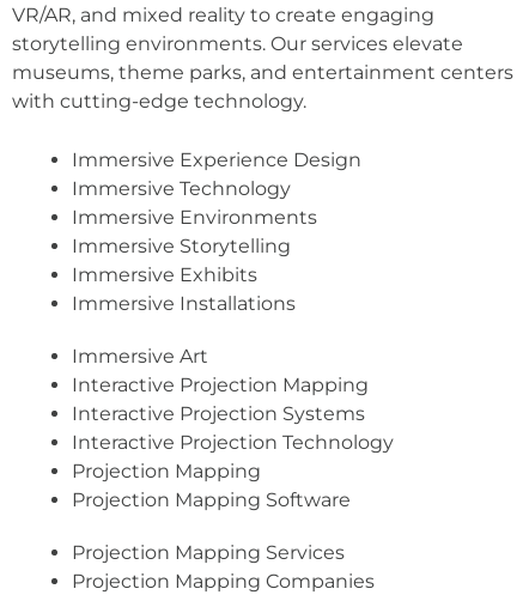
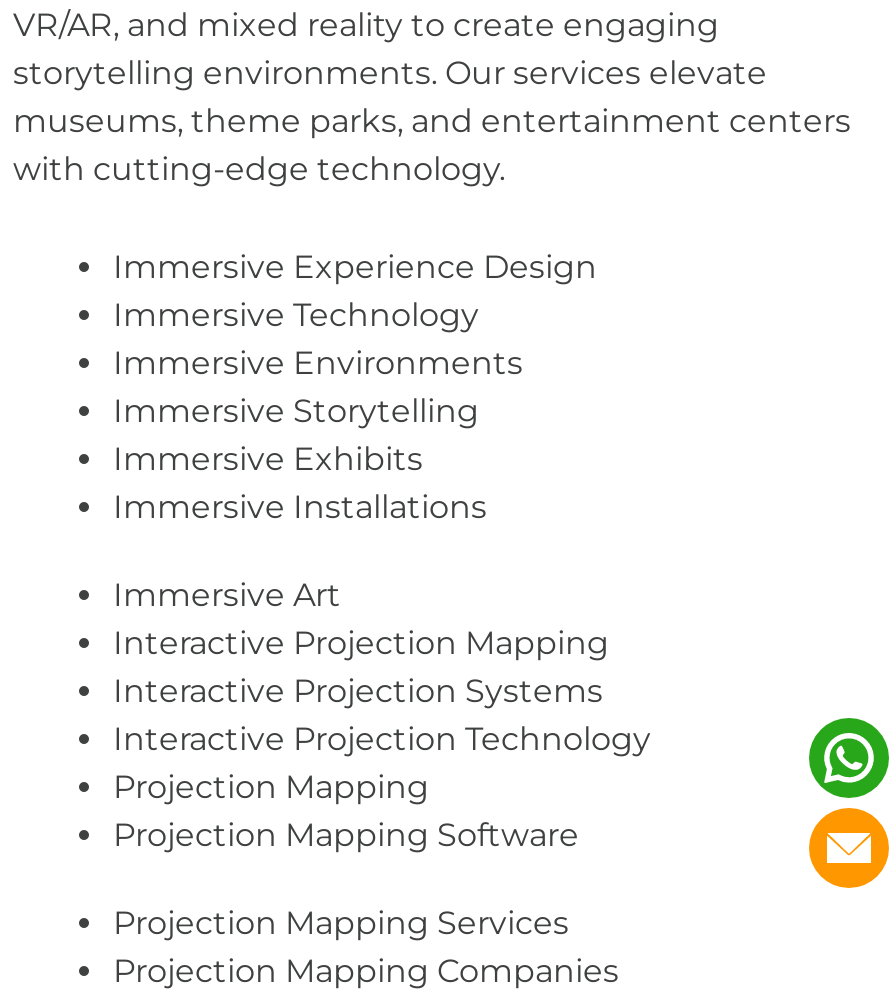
none -> [805,716,883,890] [image]

